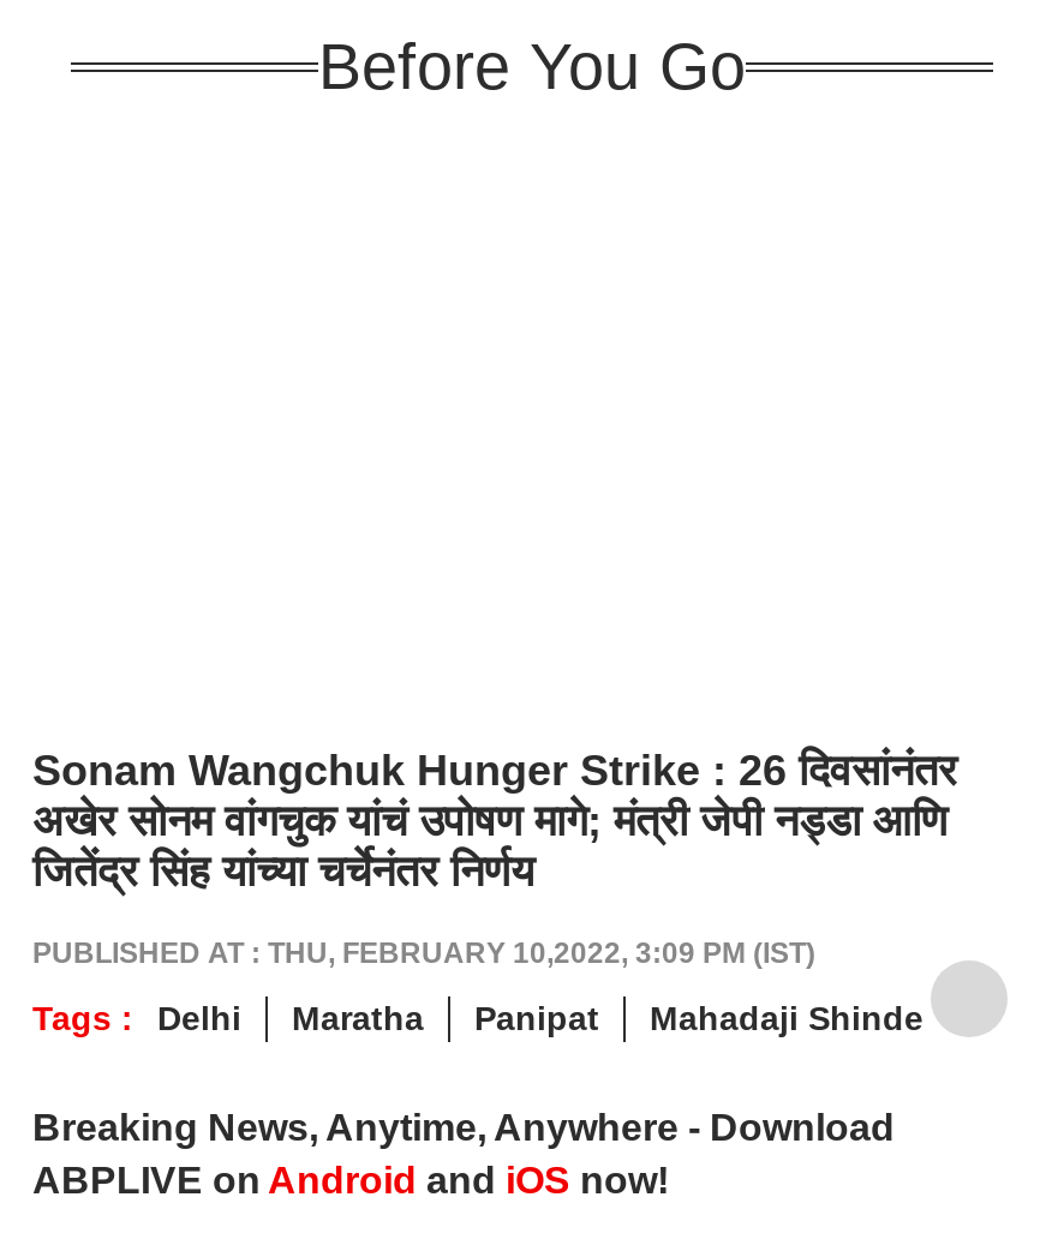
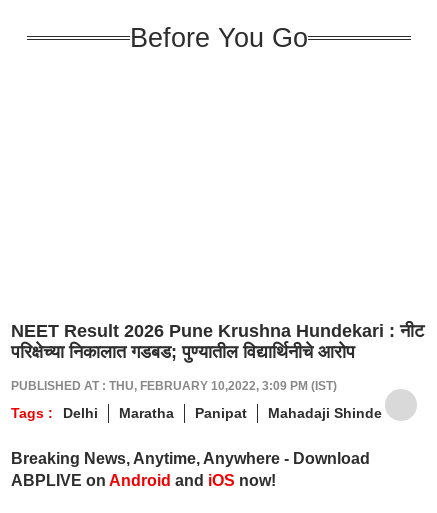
[32,746,957,894] Sonam Wangchuk Hunger Strike : 26 दिवसांनंतर | अखेर सोनम वांगचुक यांचं उपोषण मागे; मंत्री जेपी नड्डा आणि | जितेंद्र सिंह यांच्या चर्चेनंतर निर्णय -> [11,320,424,361] NEET Result 2026 Pune Krushna Hundekari : नीट | परिक्षेच्या निकालात गडबड; पुण्यातील विद्यार्थिनीचे आरोप

